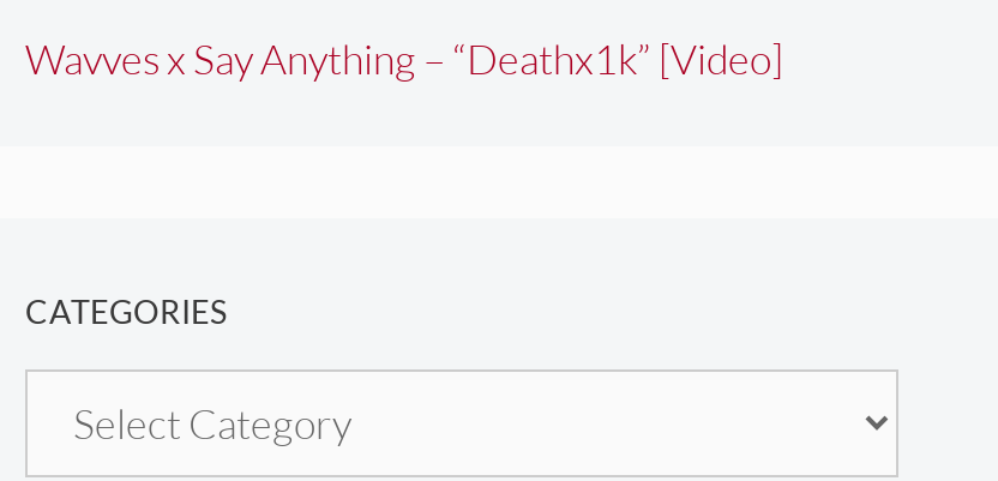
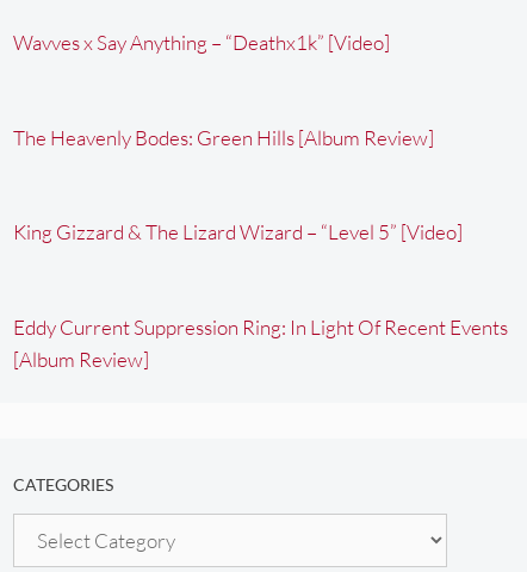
none -> [13,125,434,150] The Heavenly Bodes: Green Hills [Album Review]
none -> [13,220,463,245] King Gizzard & The Lizard Wizard – “Level 5” [Video]
none -> [13,315,508,372] Eddy Current Suppression Ring: In Light Of Recent Events | [Album Review]

